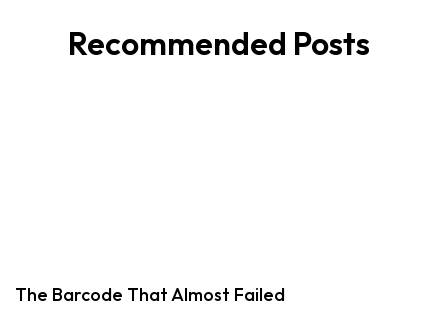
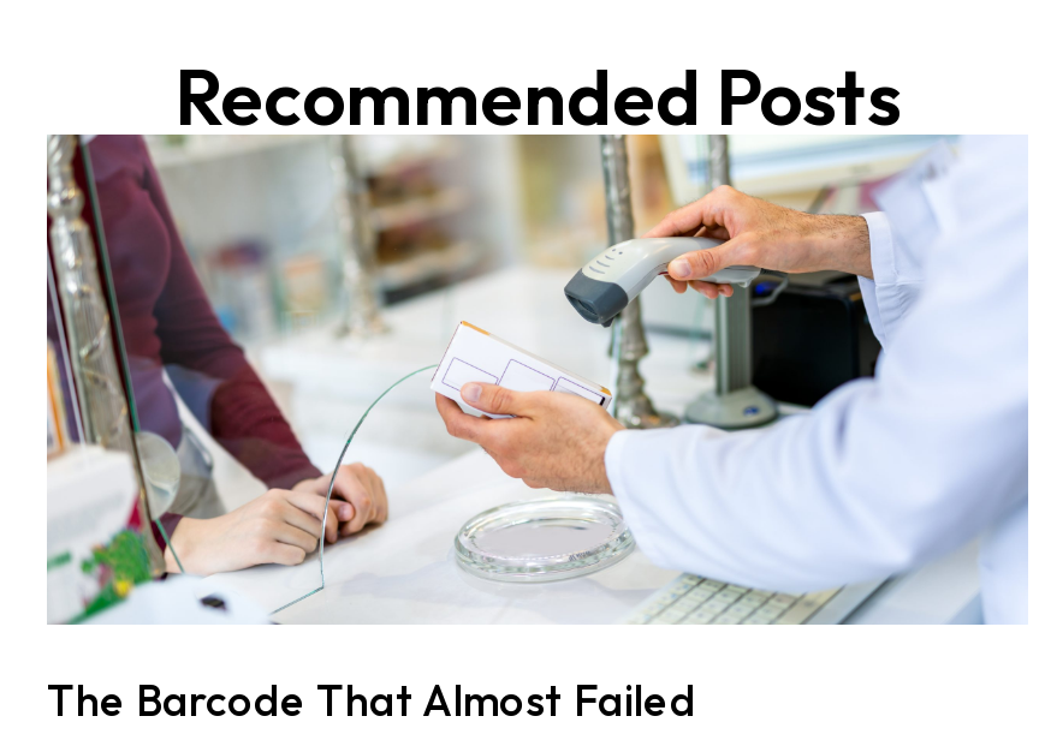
none -> [44,131,1031,626] [image]

